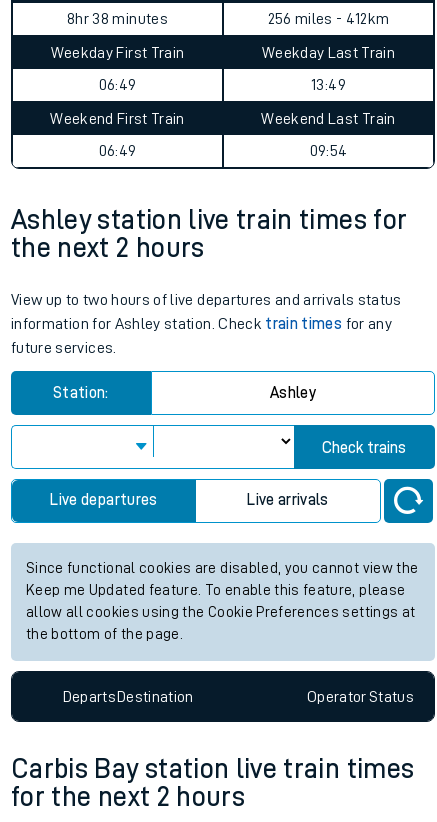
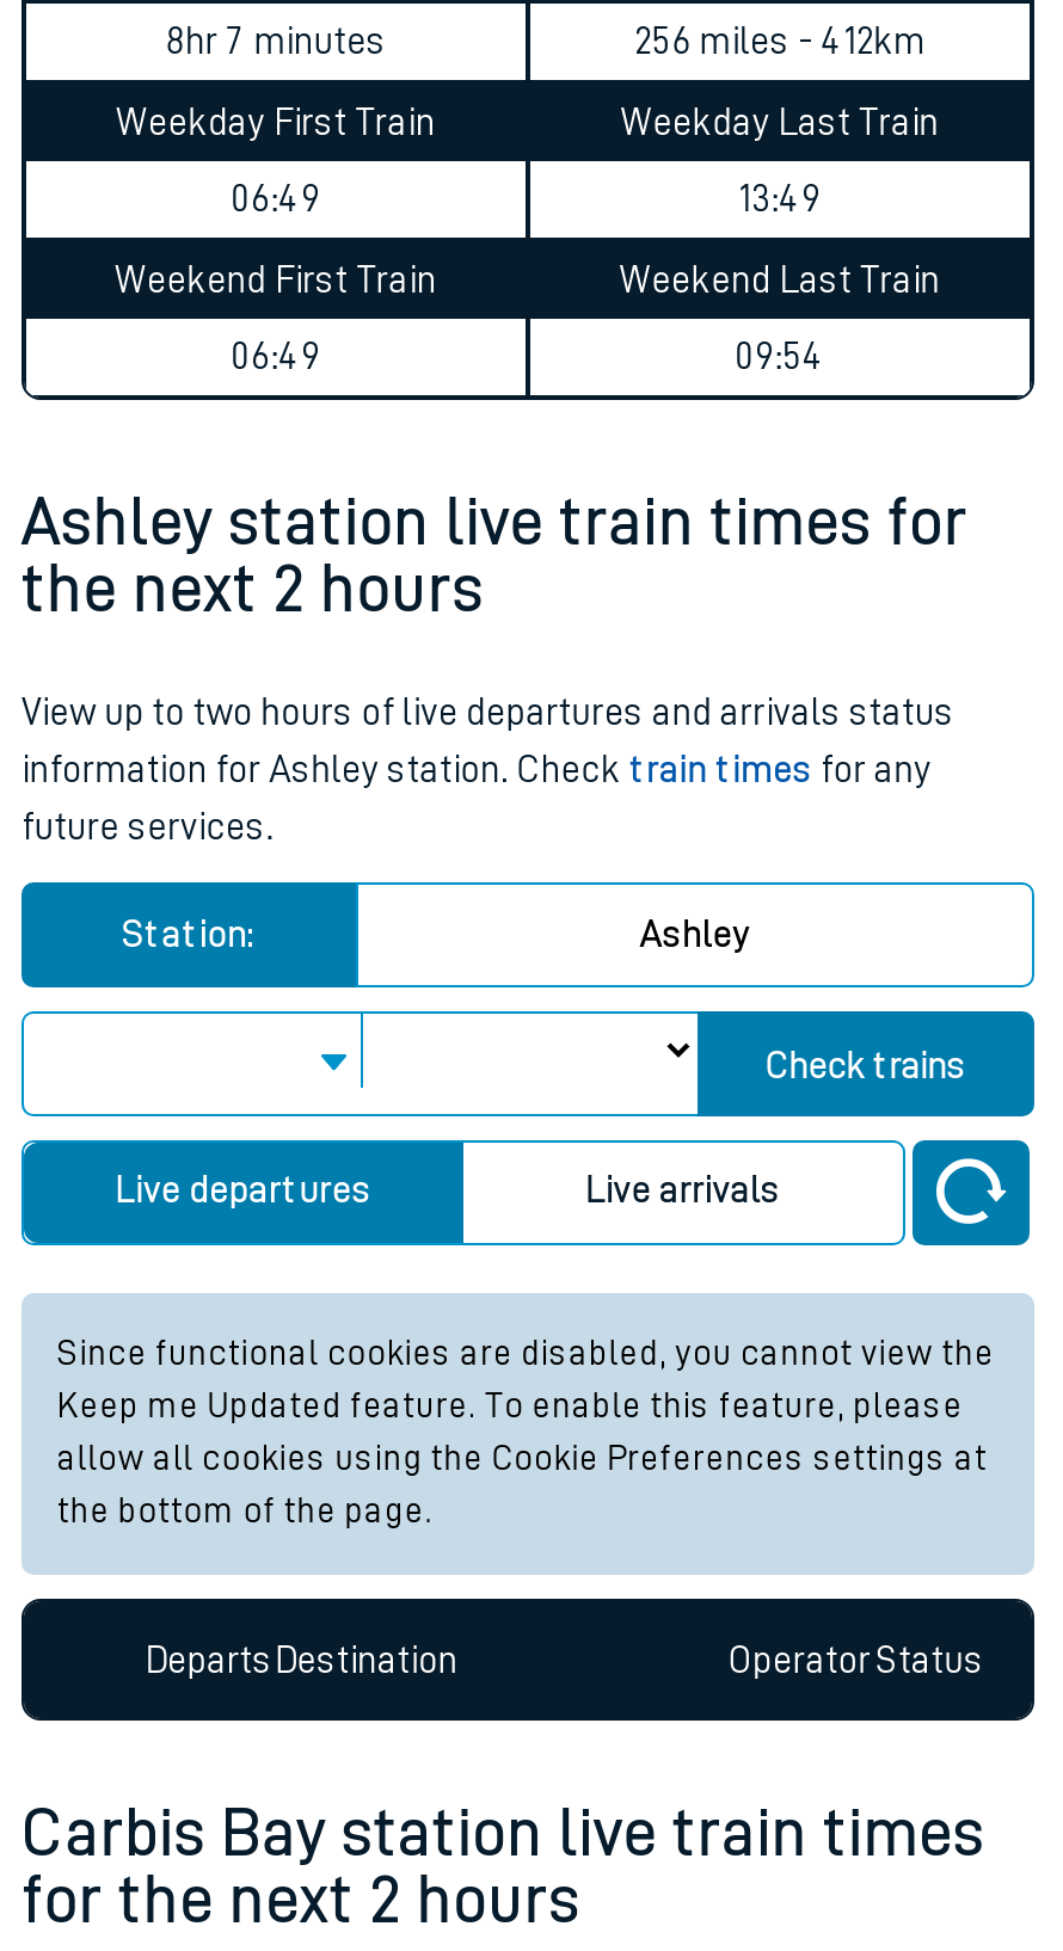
[67,11,168,27] 8hr 38 minutes -> [165,23,387,61] 8hr 7 minutes

